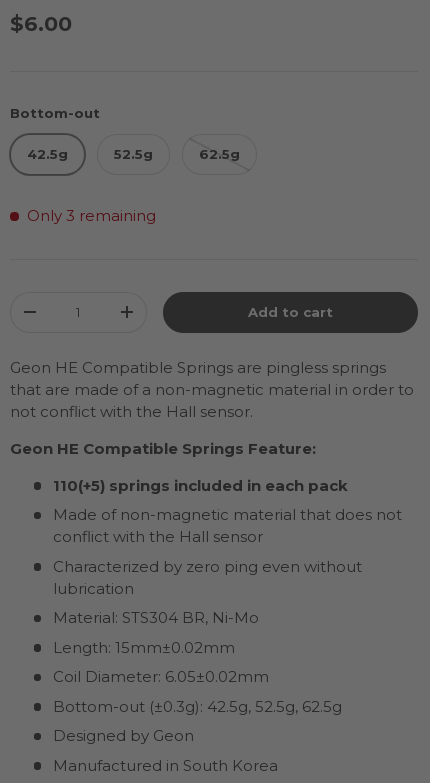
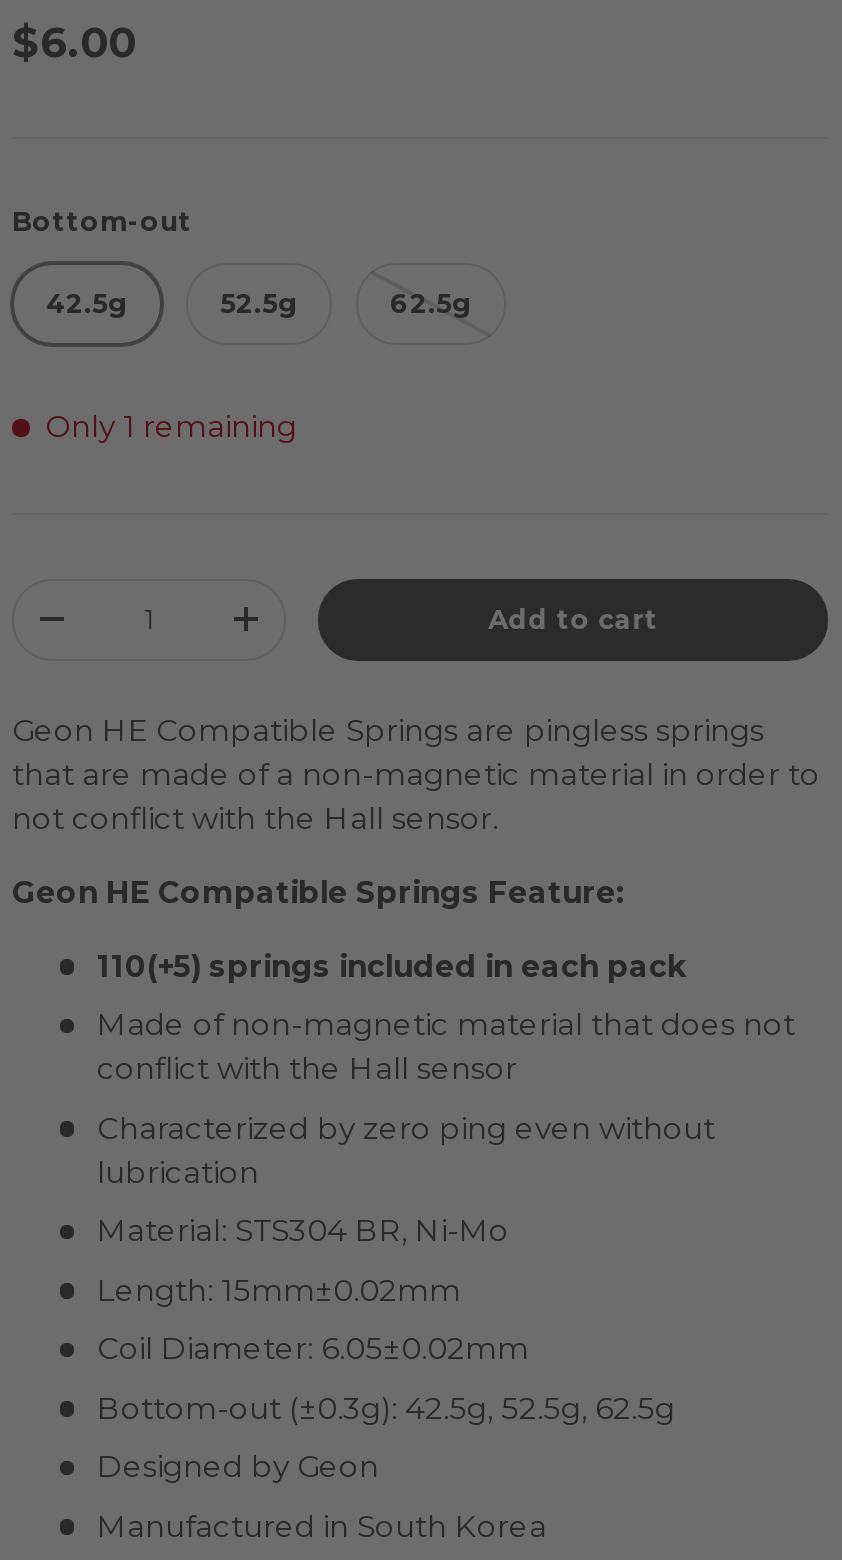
[26,206,155,225] Only 3 remaining -> [45,407,297,445] Only 1 remaining

